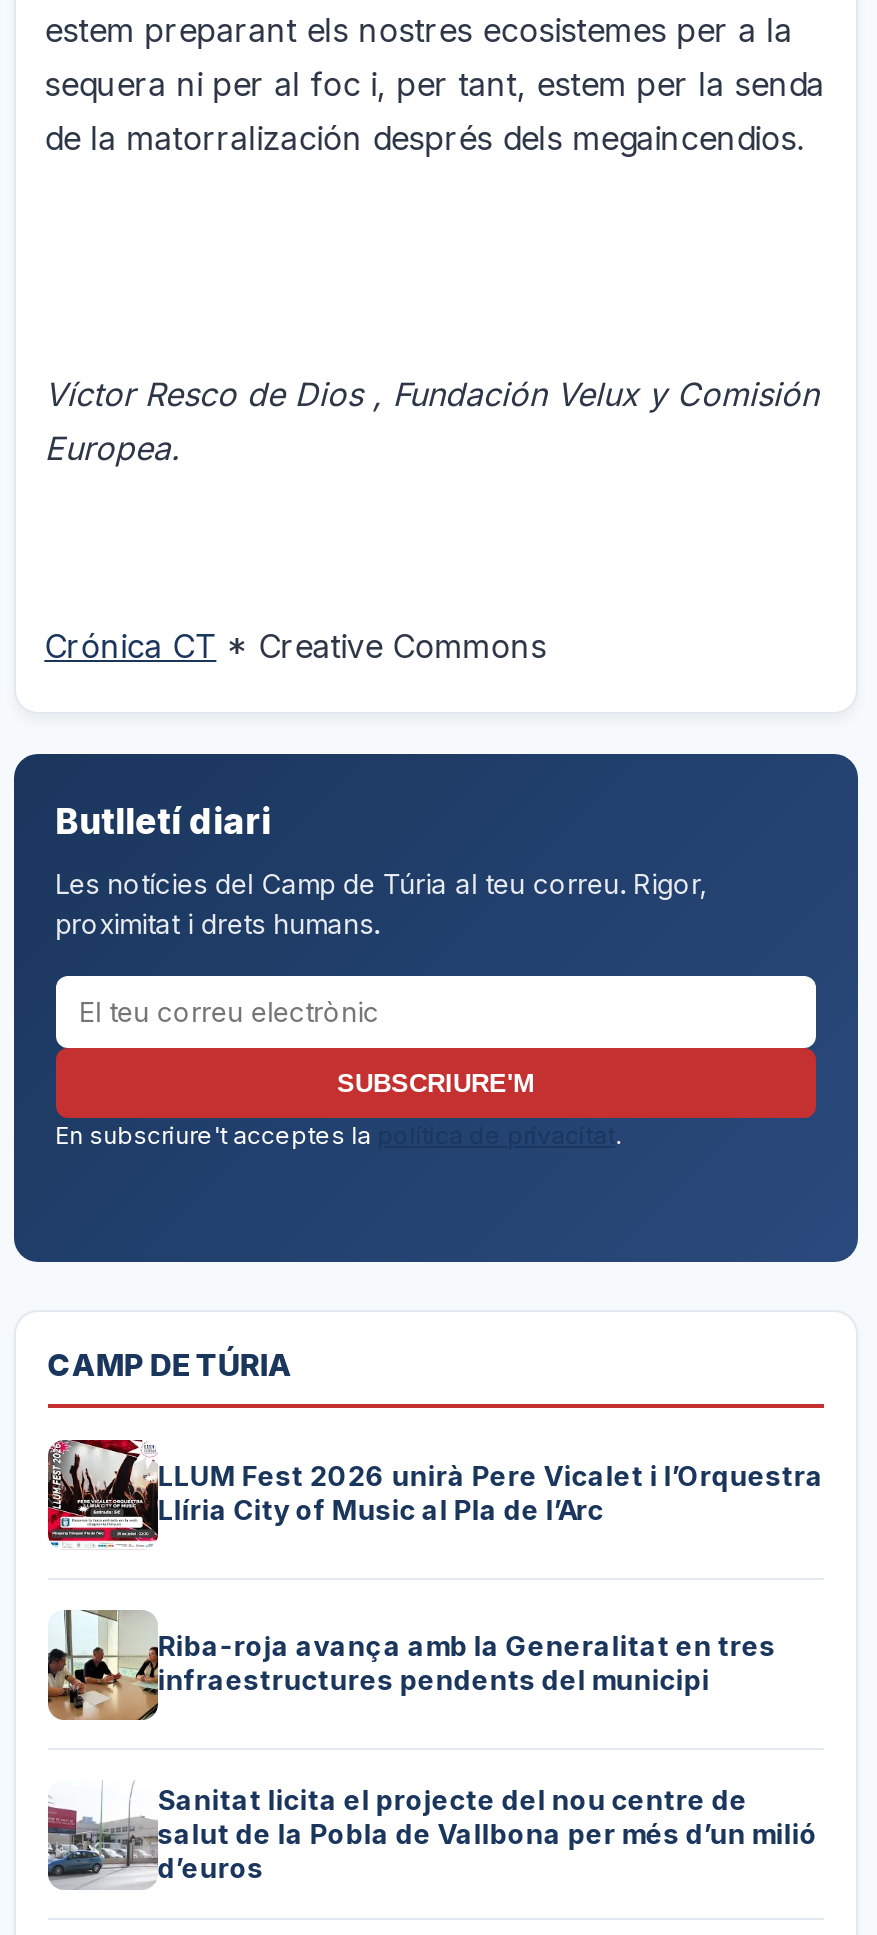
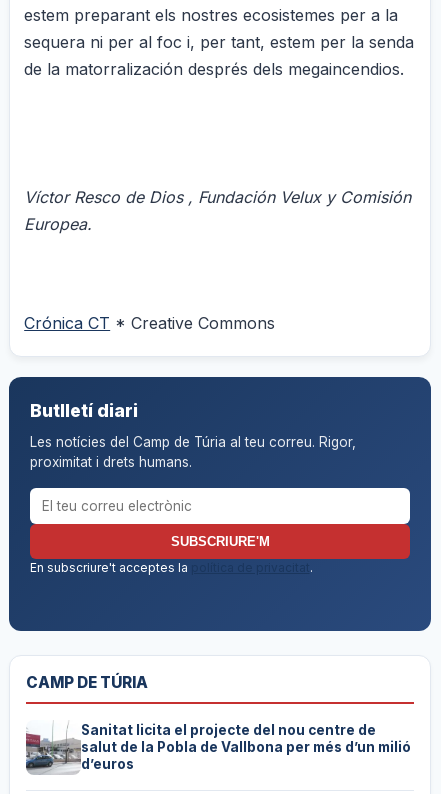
[46,1438,824,1548] [image] | LLUM Fest 2026 unirà Pere Vicalet i l’Orquestra | Llíria City of Music al Pla de l’Arc -> none
[46,1608,776,1722] [image] | Riba-roja avança amb la Generalitat en tres | infraestructures pendents del municipi -> none

